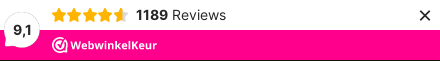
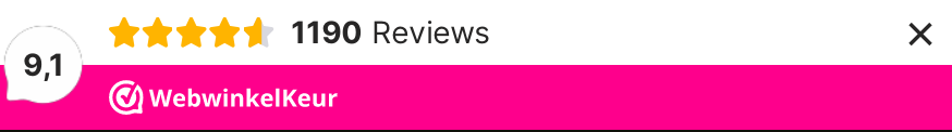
[136,6,226,23] 1189 Reviews -> [291,13,489,50] 1190 Reviews

